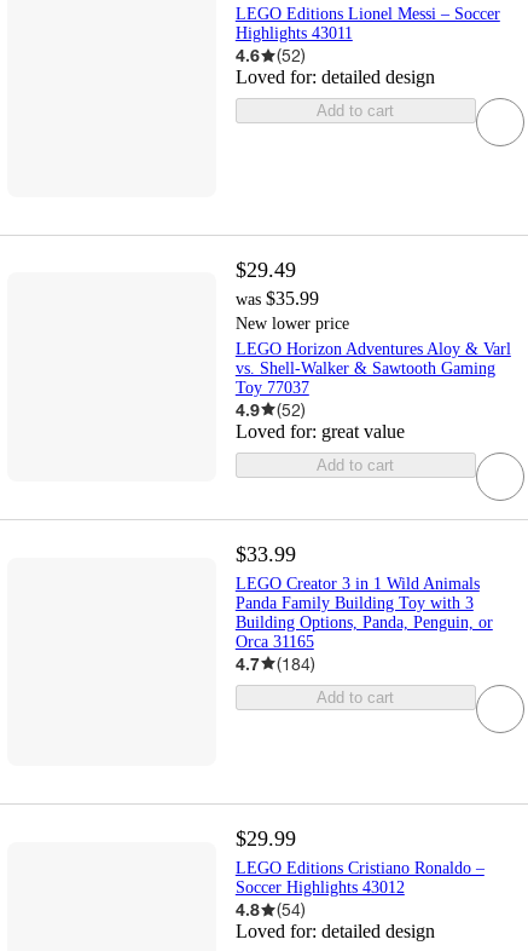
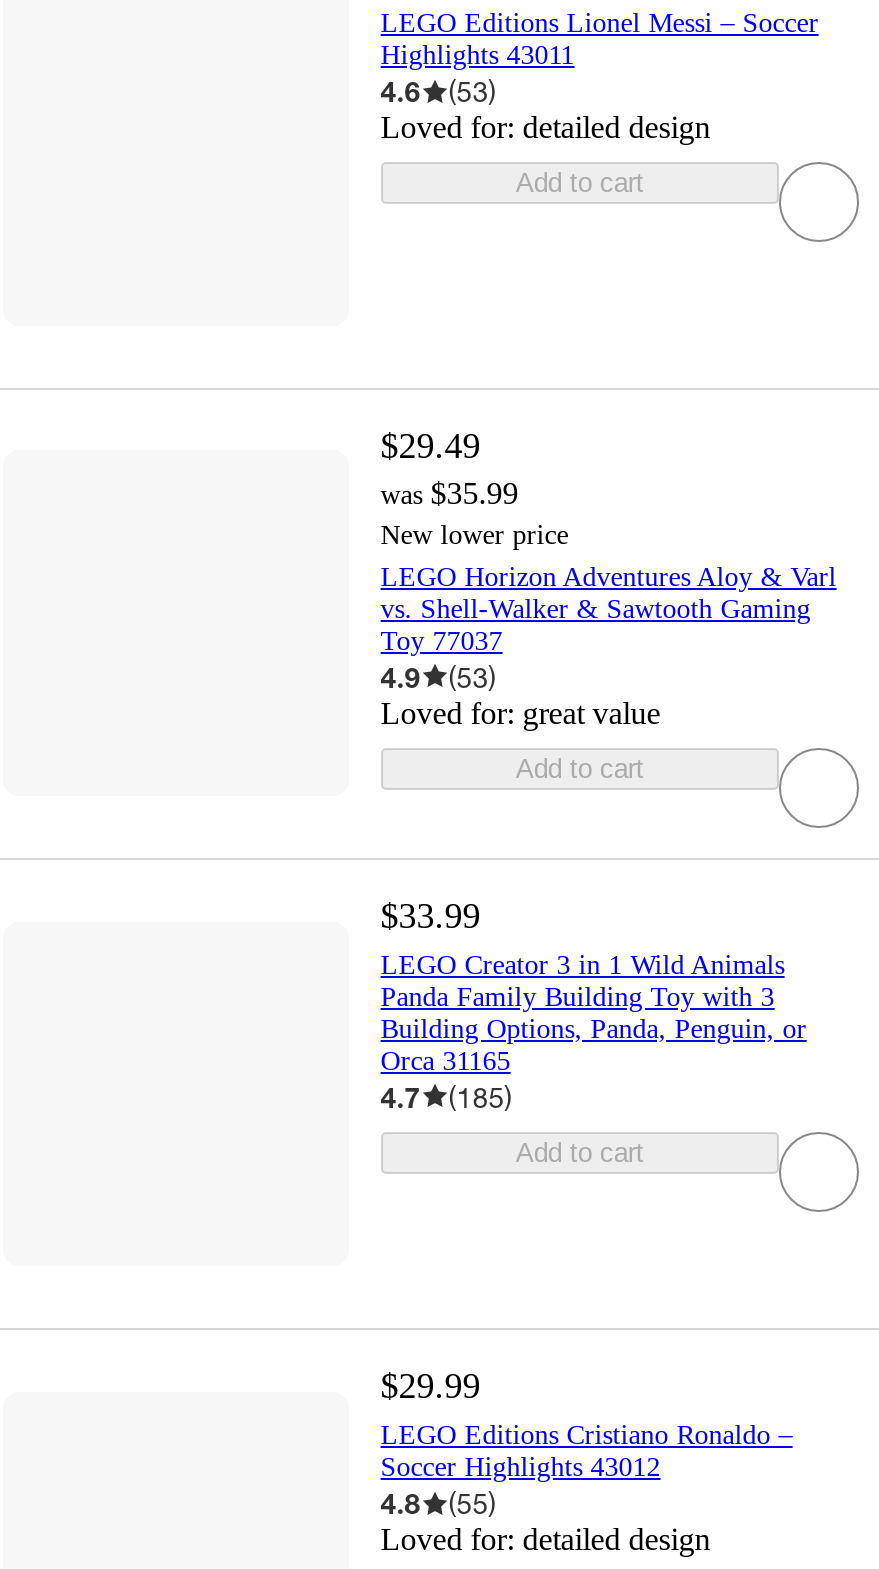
[235,45,305,66] 4.6 (52) -> [381,75,497,109] 4.6 (53)
[235,399,305,419] 4.9 (52) -> [381,659,497,693] 4.9 (53)
[235,653,315,674] 4.7 (184) -> [381,1080,513,1114] 4.7 (185)
[235,899,305,920] 4.8 (54) -> [381,1486,497,1520] 4.8 (55)

